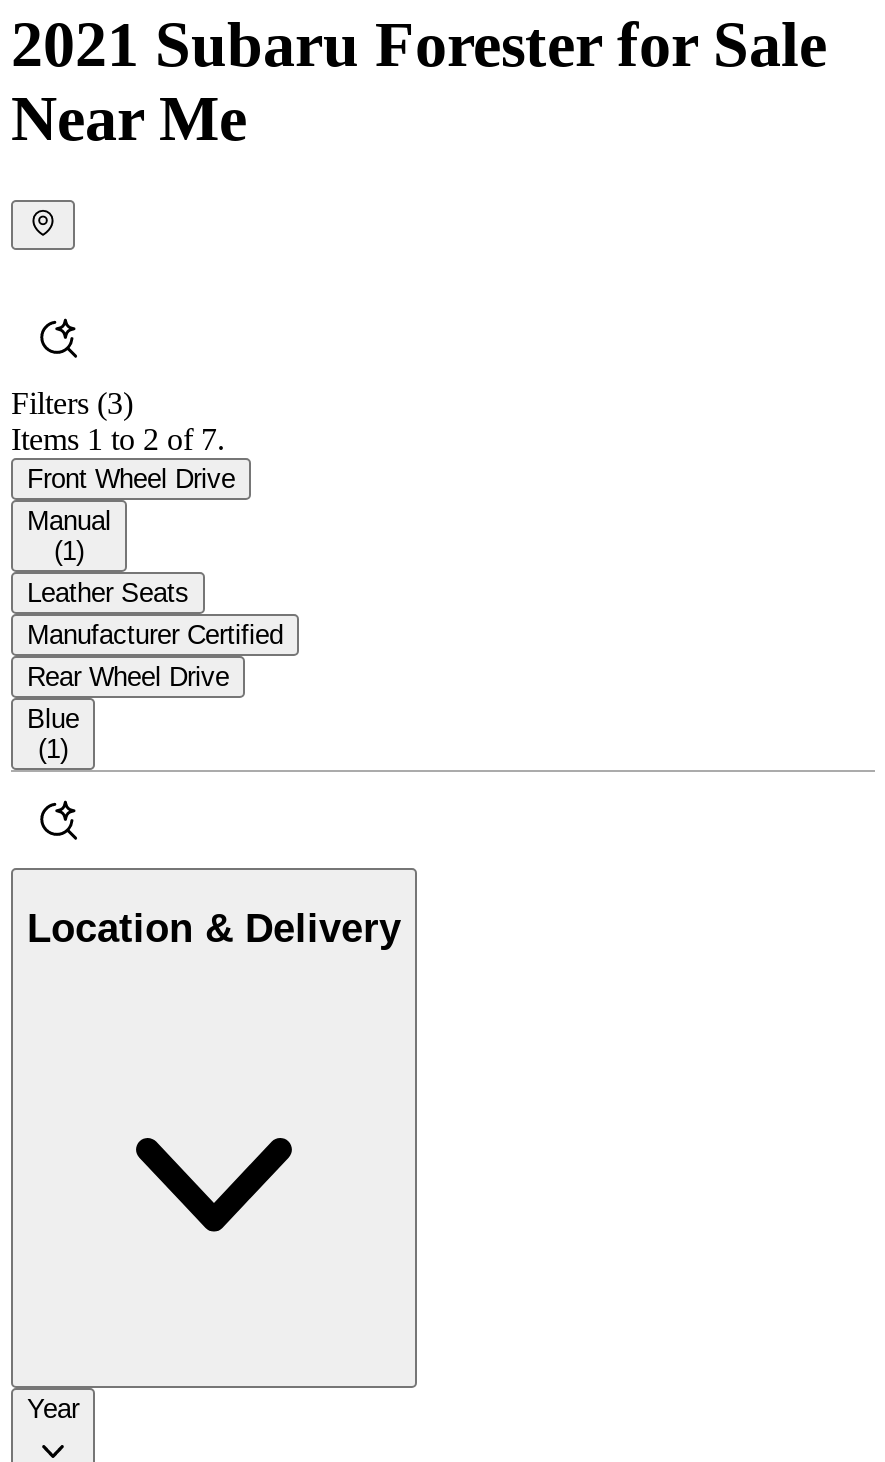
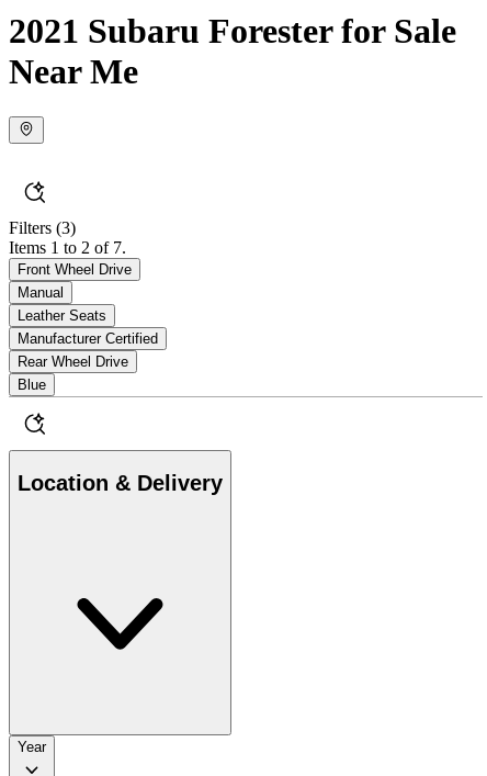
[54,536,84,566] (1) -> none
[38,734,68,764] (1) -> none

